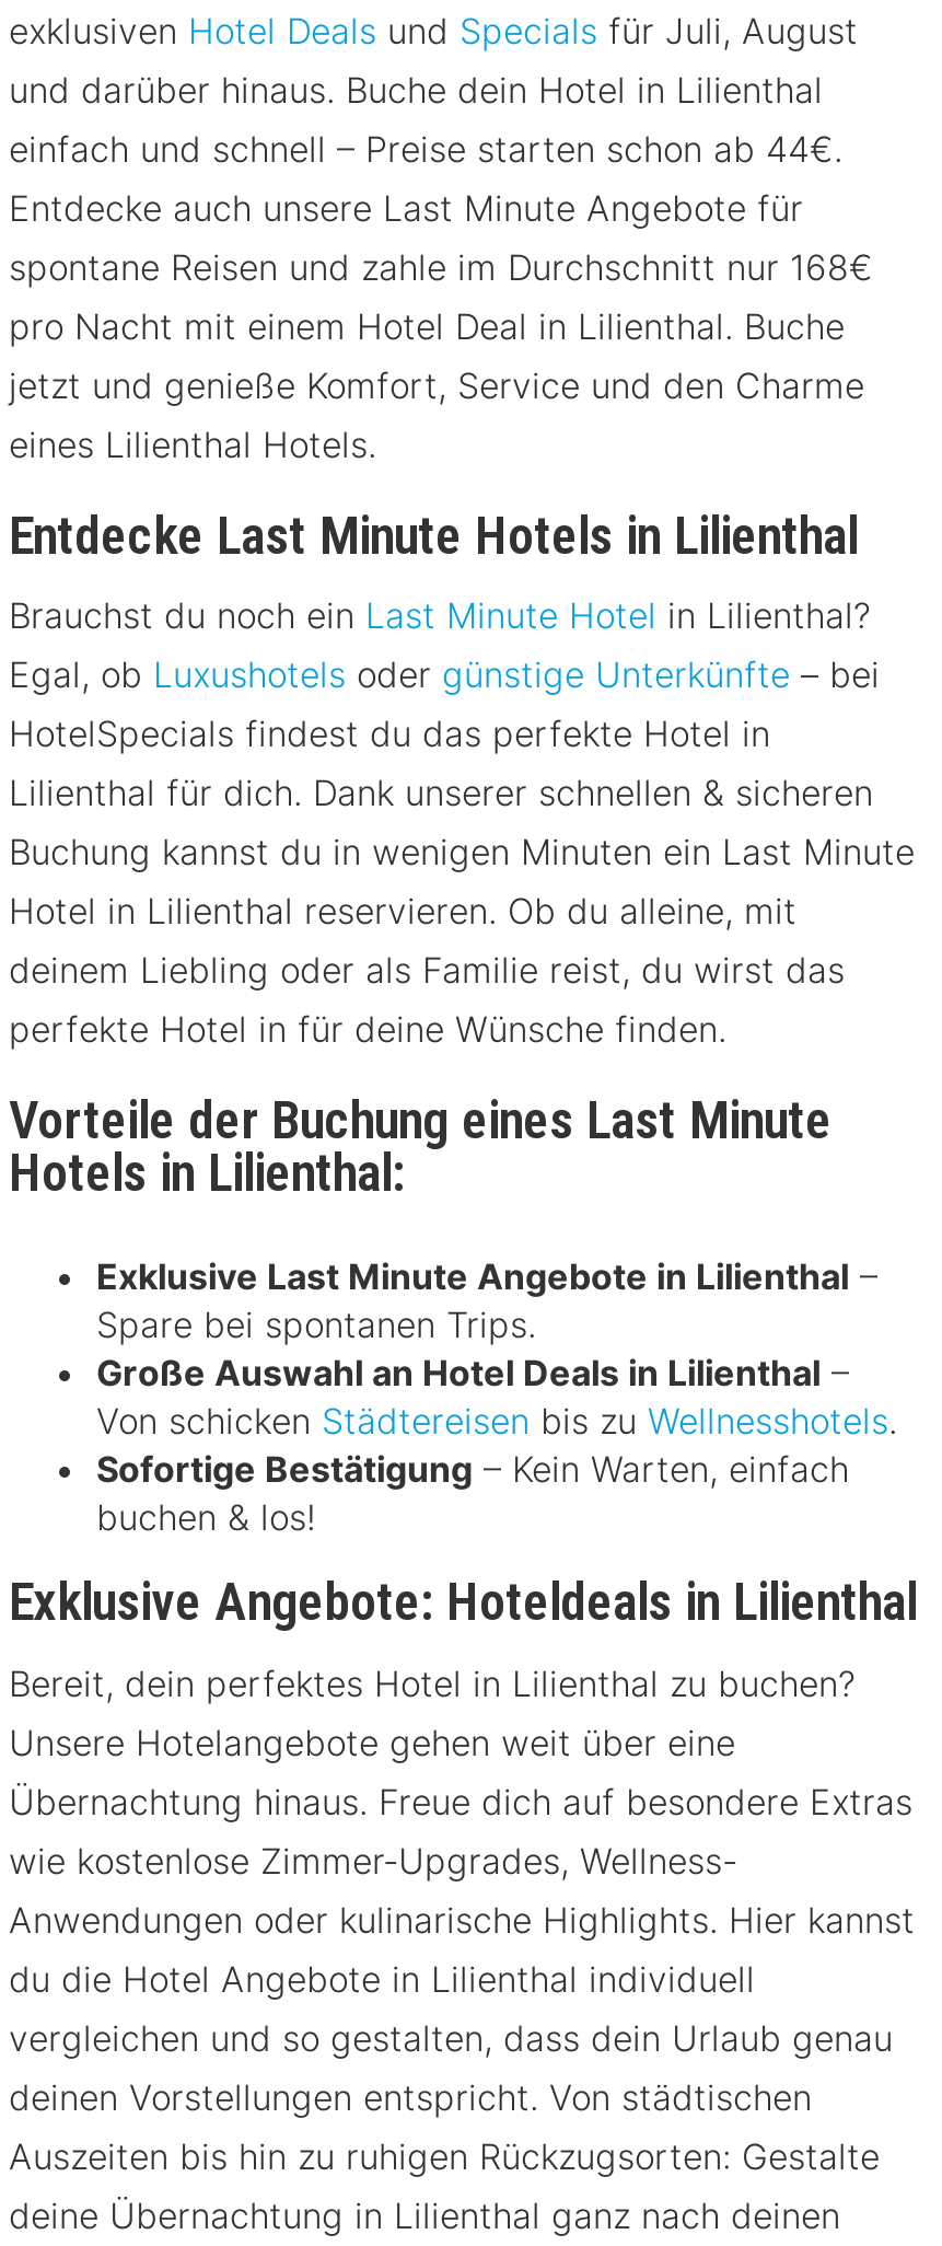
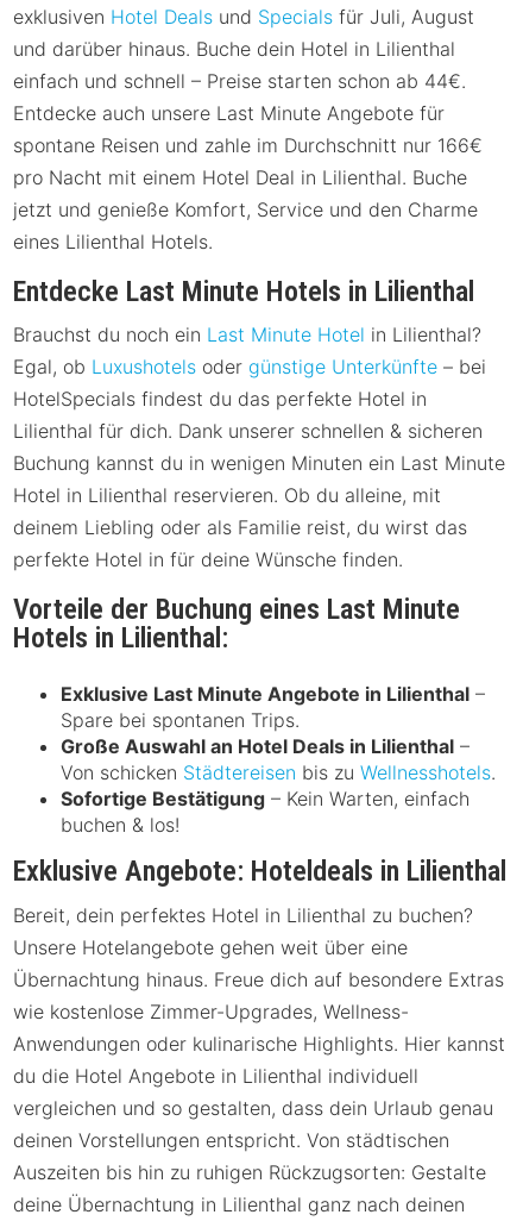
[9,246,873,289] spontane Reisen und zahle im Durchschnitt nur 168€ -> [13,134,483,157] spontane Reisen und zahle im Durchschnitt nur 166€

